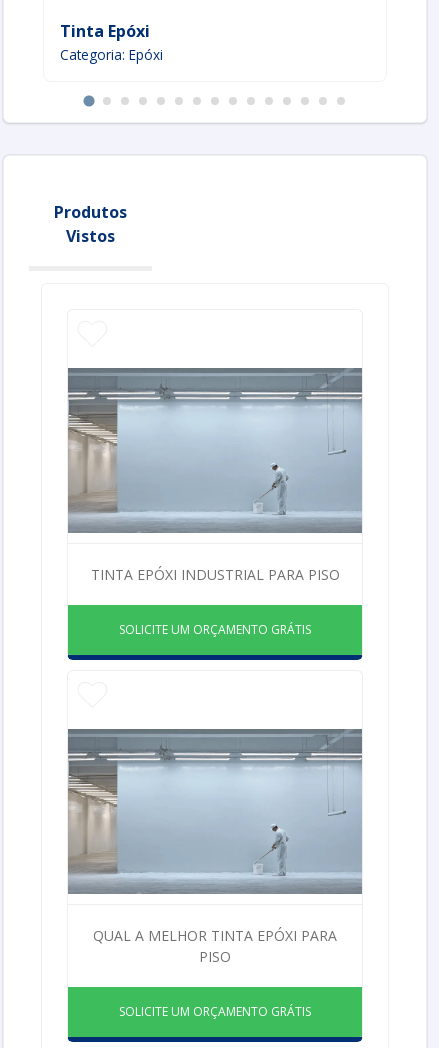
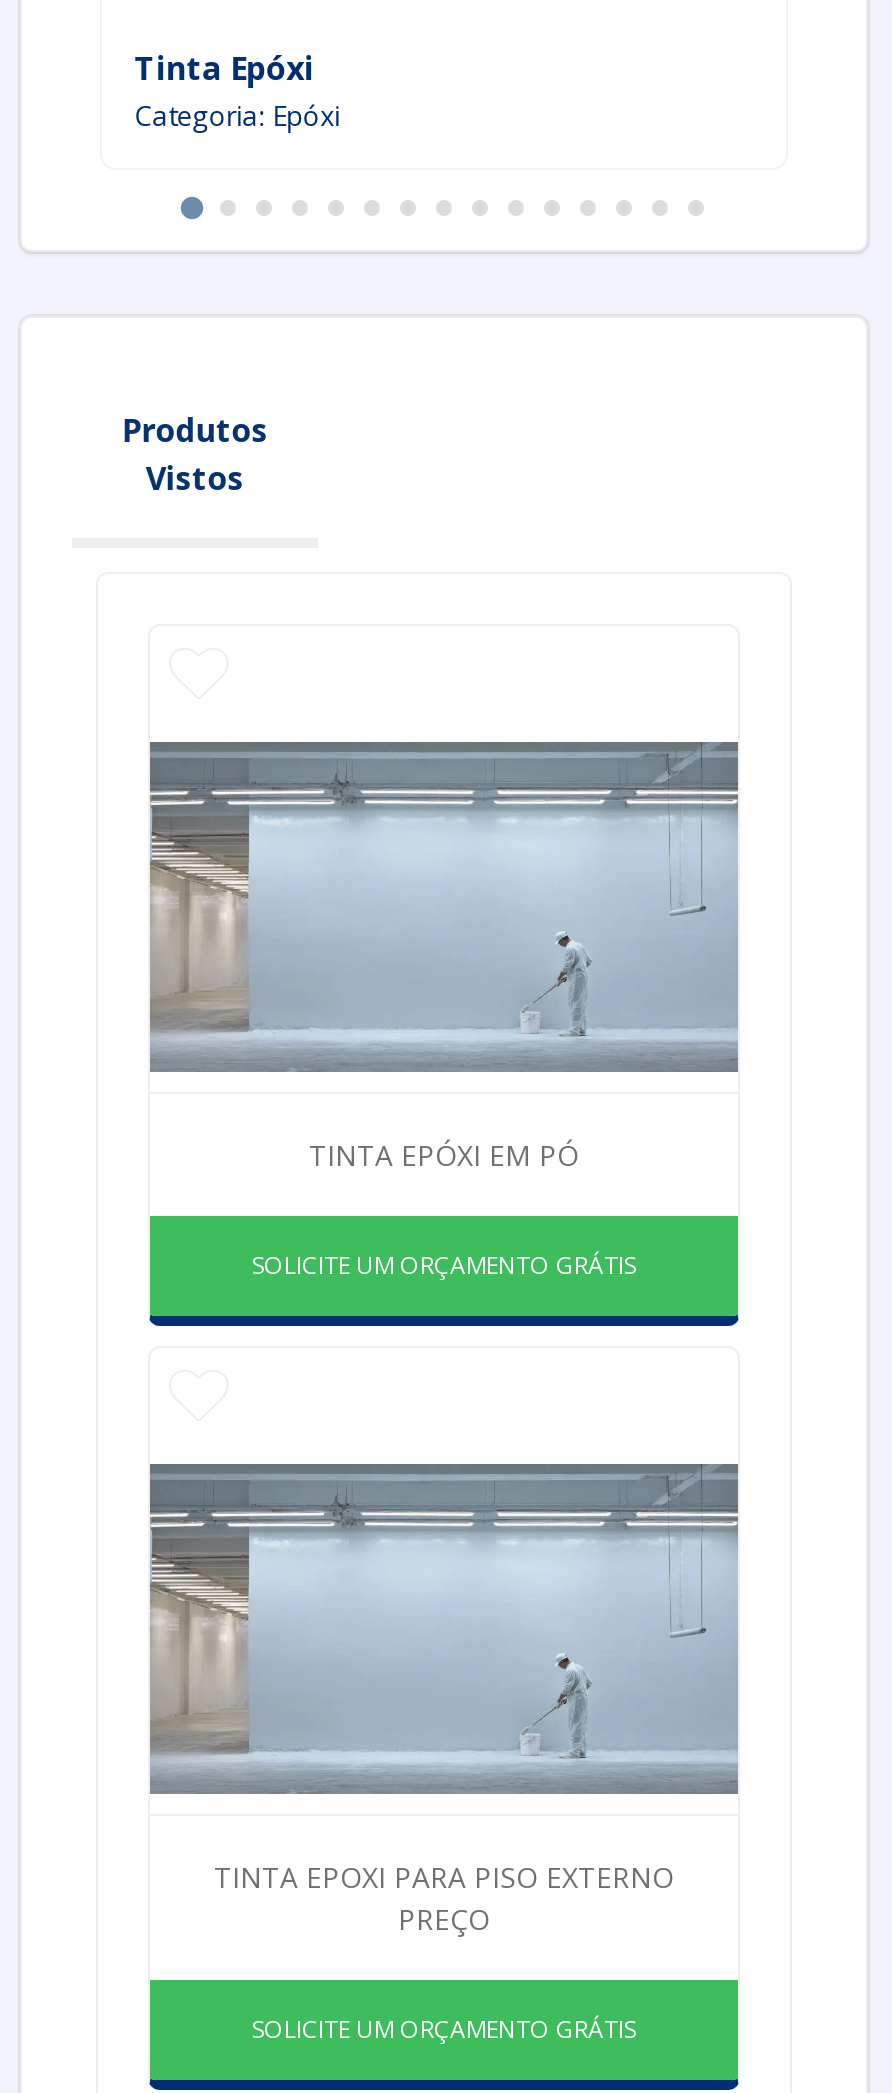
[90,565,339,584] TINTA EPÓXI INDUSTRIAL PARA PISO -> [309,1136,579,1174] TINTA EPÓXI EM PÓ
[93,926,337,966] QUAL A MELHOR TINTA EPÓXI PARA | PISO -> [214,1858,674,1938] TINTA EPOXI PARA PISO EXTERNO | PREÇO

